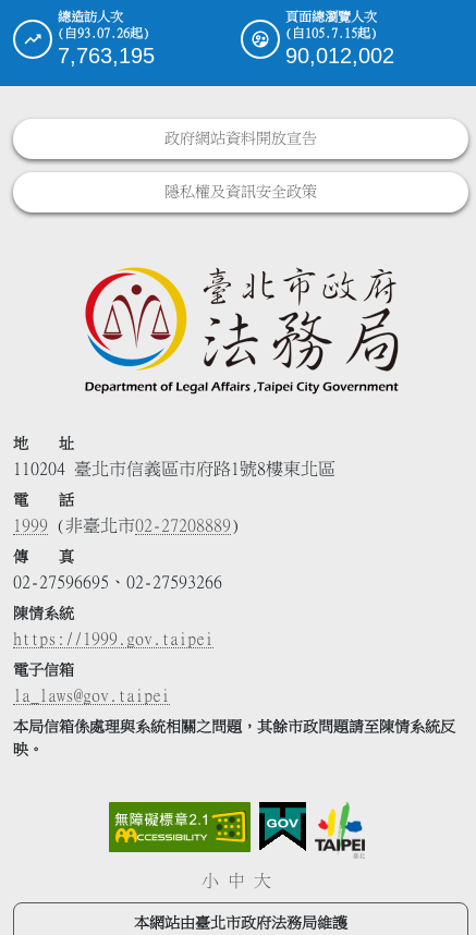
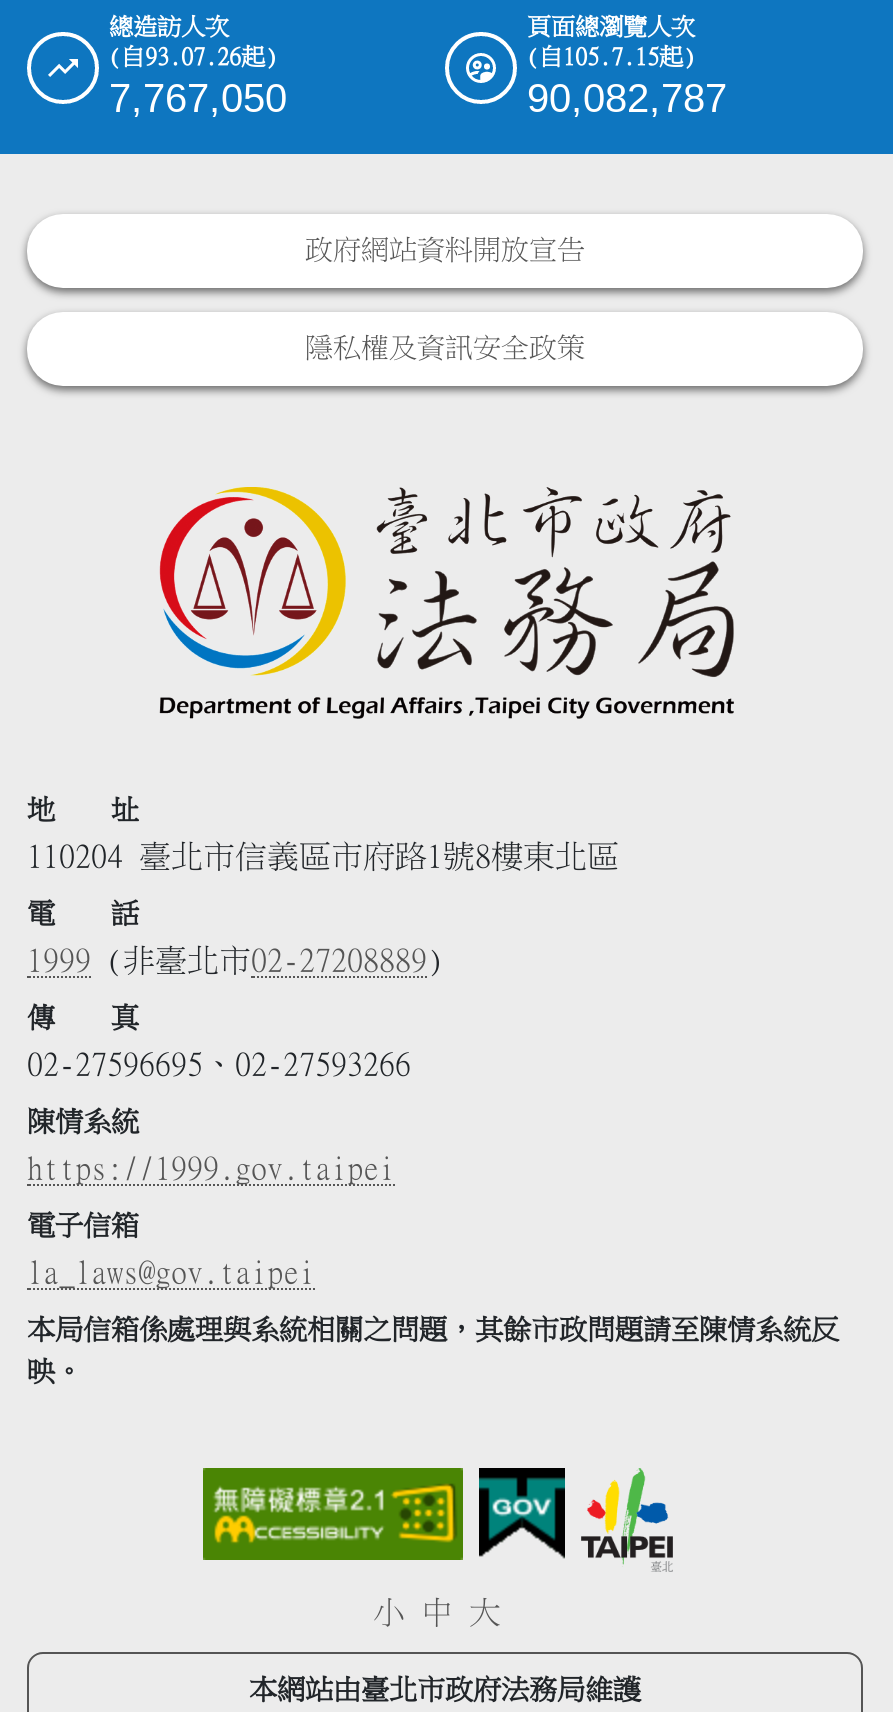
[58,43,155,67] 7,763,195 -> [109,75,287,119] 7,767,050
[285,43,394,67] 90,012,002 -> [527,75,727,119] 90,082,787

